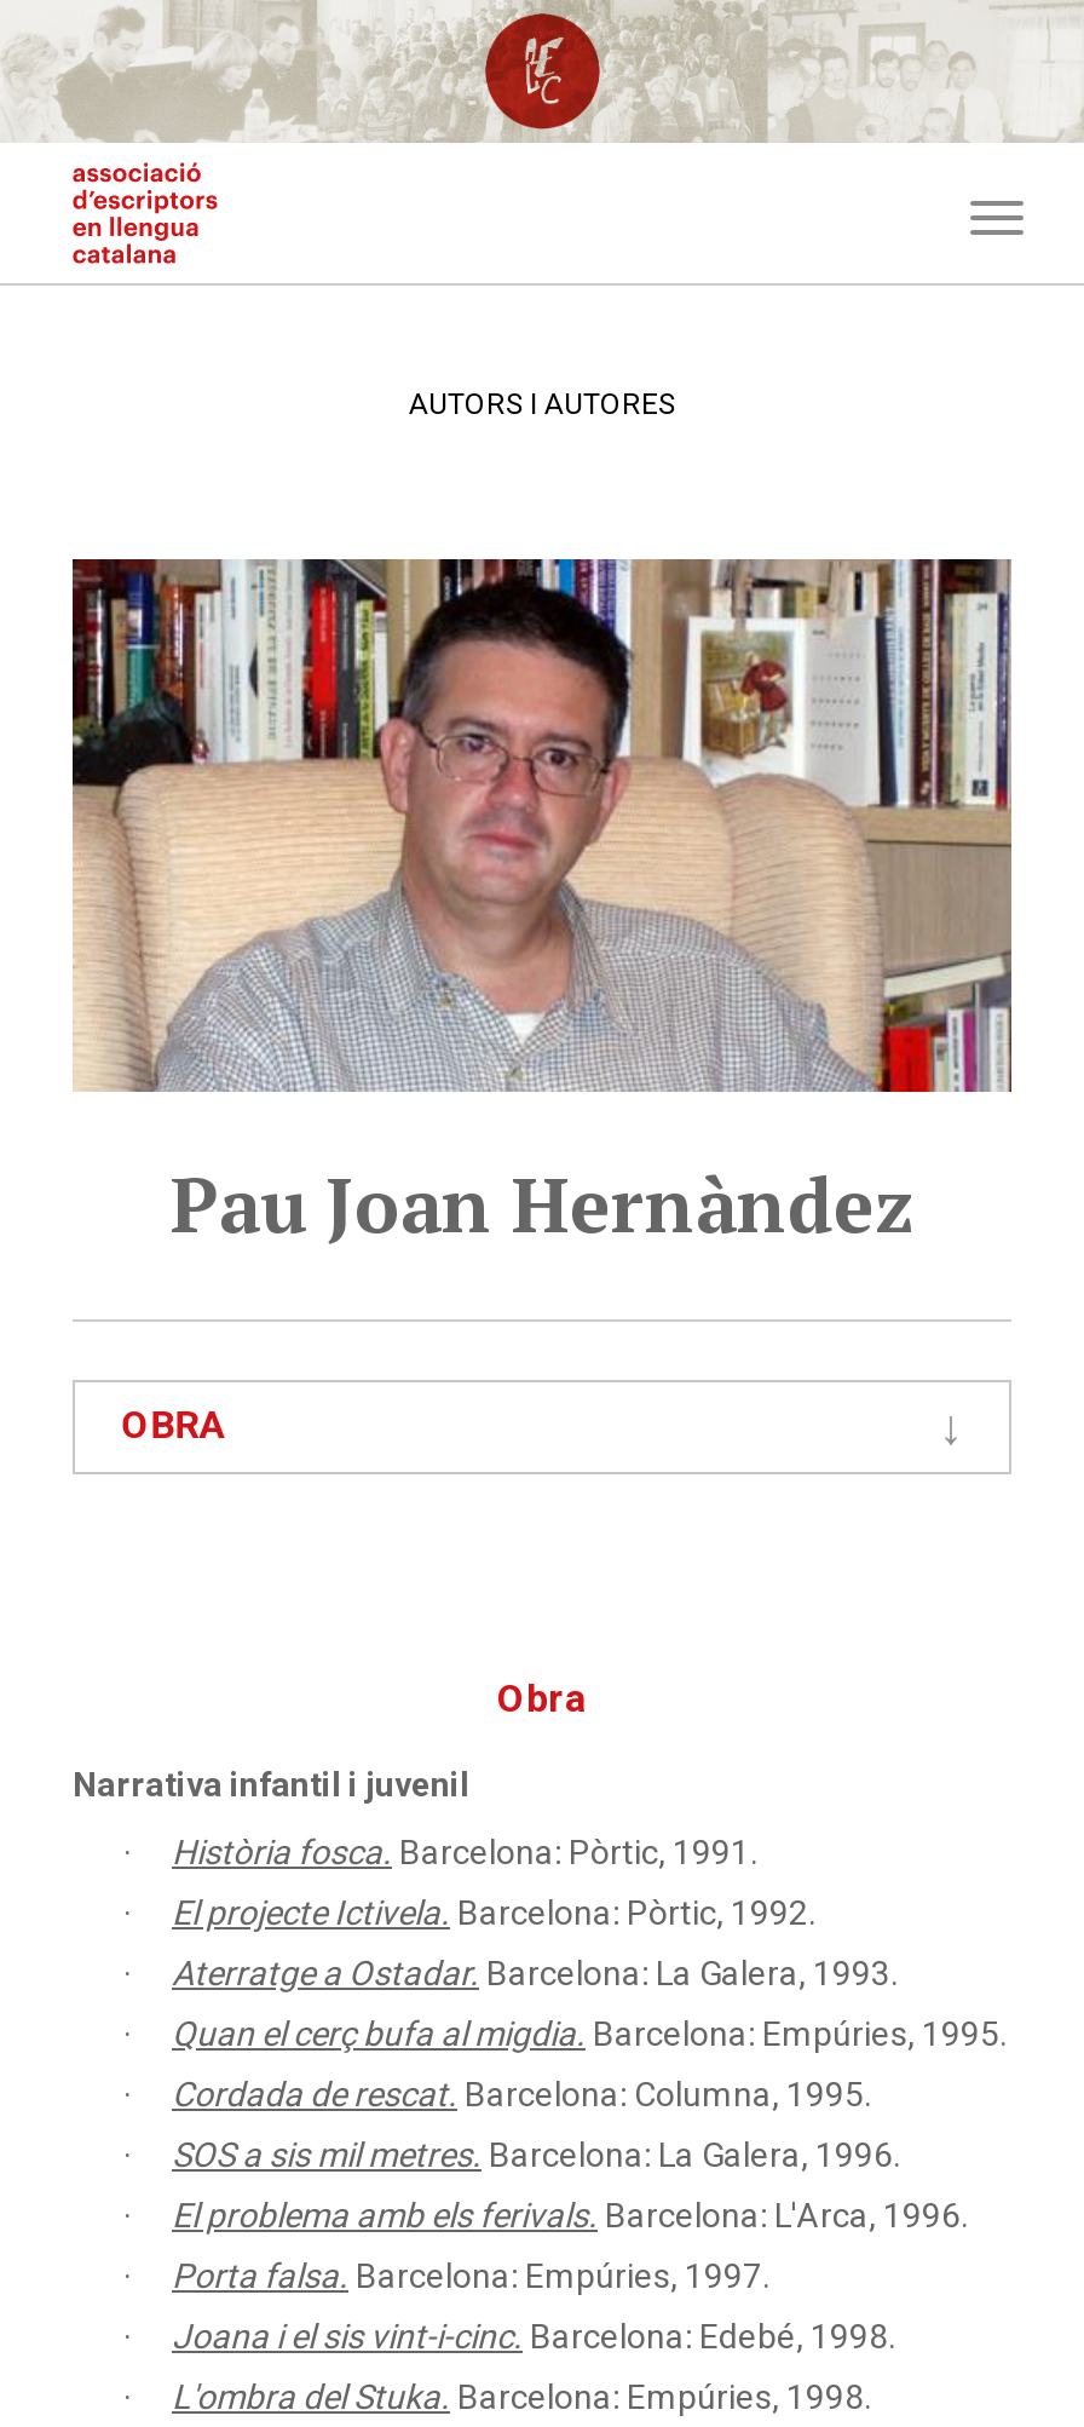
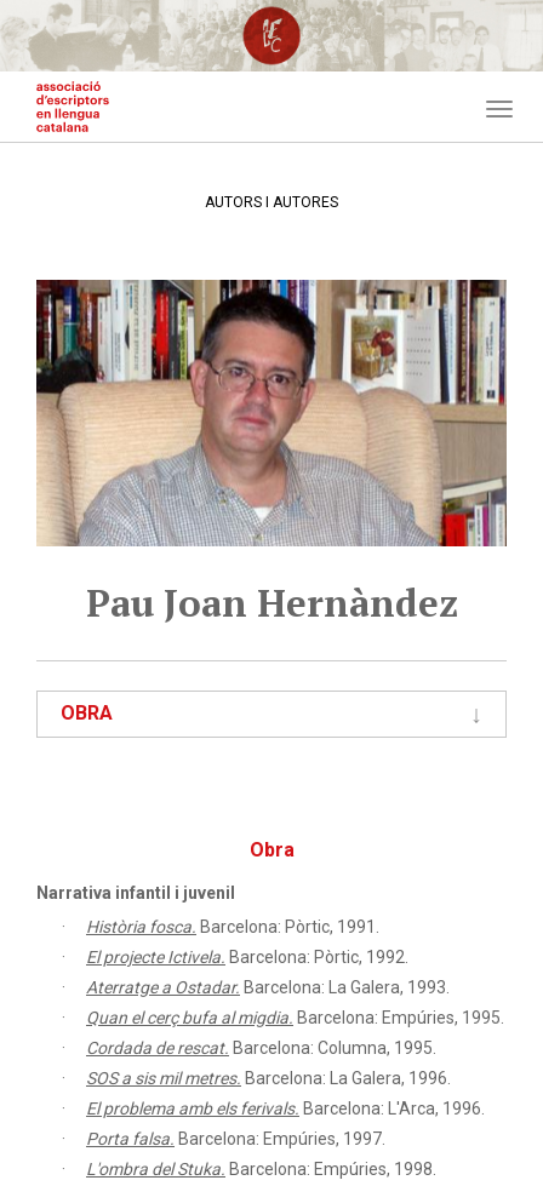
[172,2317,895,2356] Joana i el sis vint-i-cinc. Barcelona: Edebé, 1998. -> none

